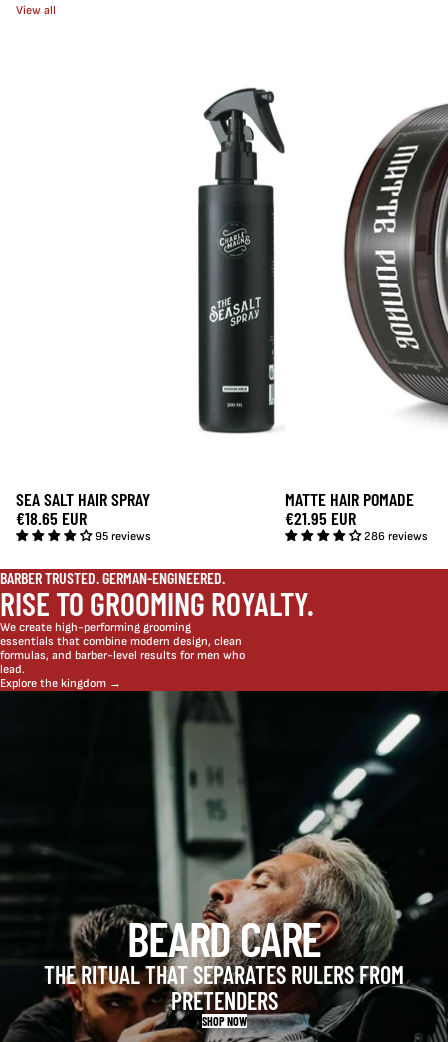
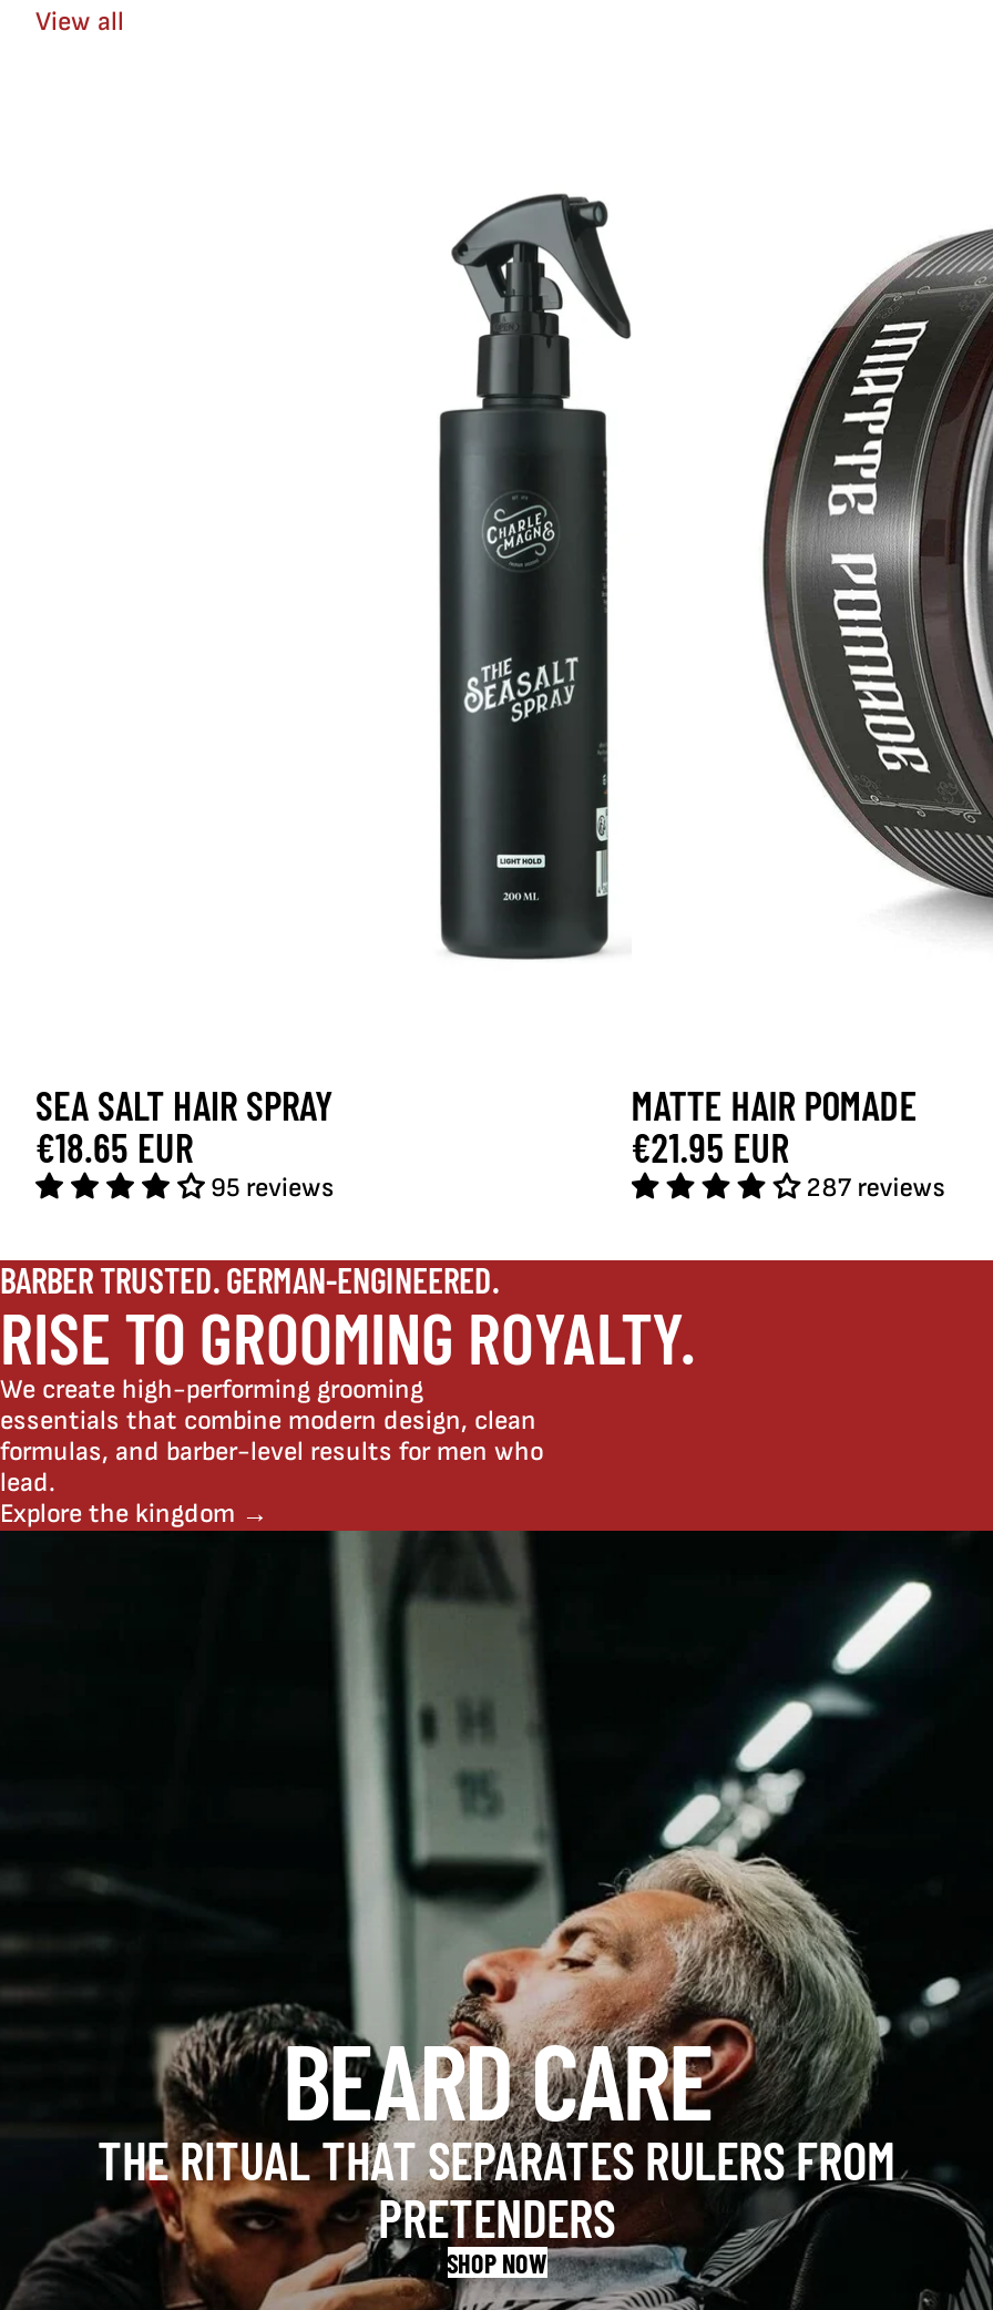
[364,529,428,544] 286 reviews -> [806,1172,946,1205] 287 reviews

